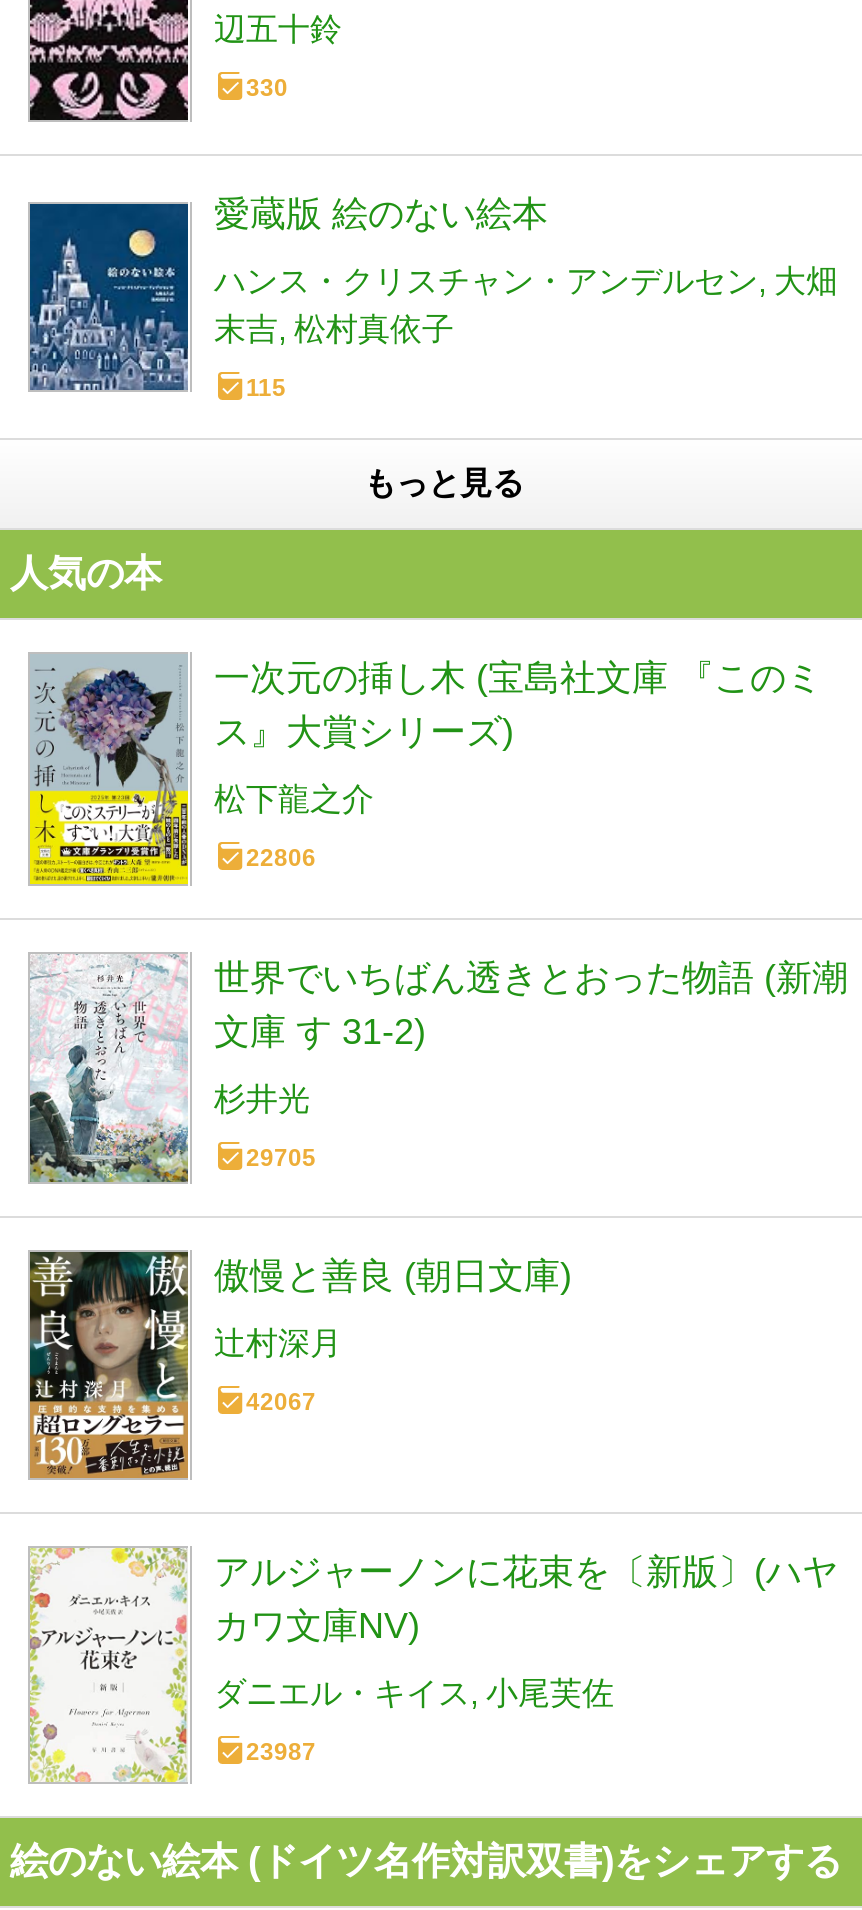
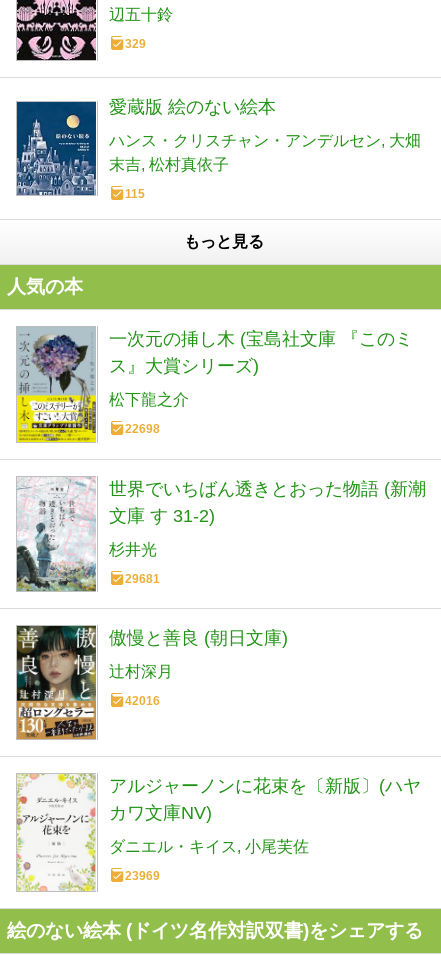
[246,73,288,101] 330 -> [125,36,146,50] 329
[246,844,316,872] 22806 -> [125,422,160,436] 22698
[246,1145,316,1173] 29705 -> [125,572,160,586] 29681
[246,1389,316,1417] 42067 -> [125,694,160,708] 42016
[246,1738,316,1766] 23987 -> [125,869,160,883] 23969

